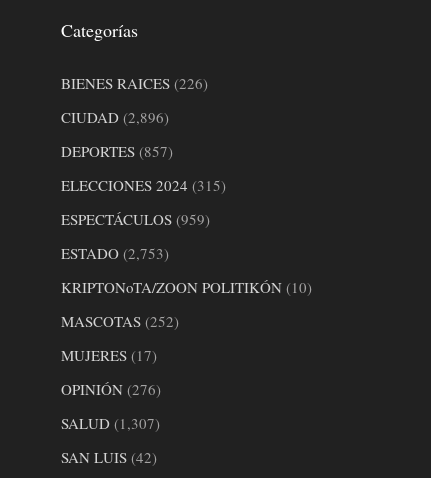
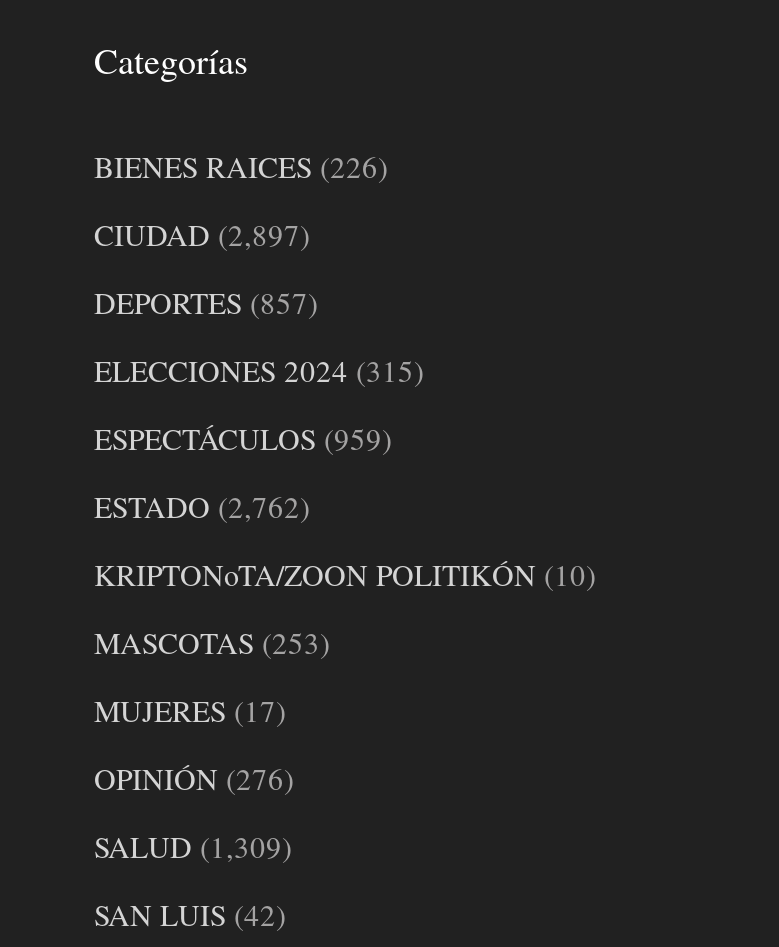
[61,107,169,127] CIUDAD (2,896) -> [94,214,310,254] CIUDAD (2,897)
[61,243,169,263] ESTADO (2,753) -> [94,486,310,526] ESTADO (2,762)
[61,311,179,331] MASCOTAS (252) -> [94,622,330,662] MASCOTAS (253)
[61,413,160,433] SALUD (1,307) -> [94,826,292,866] SALUD (1,309)

